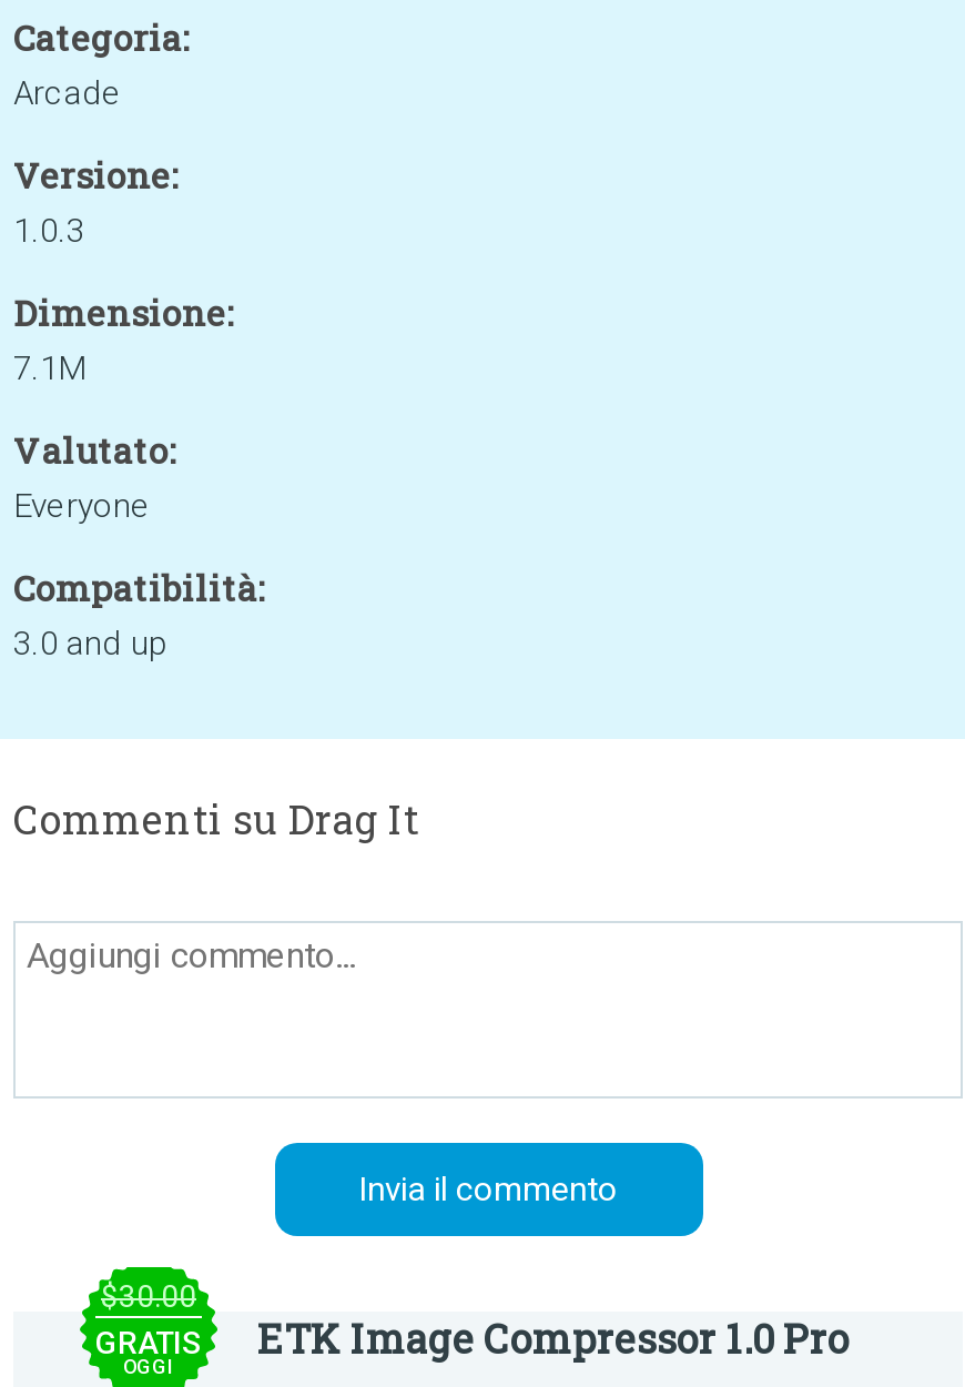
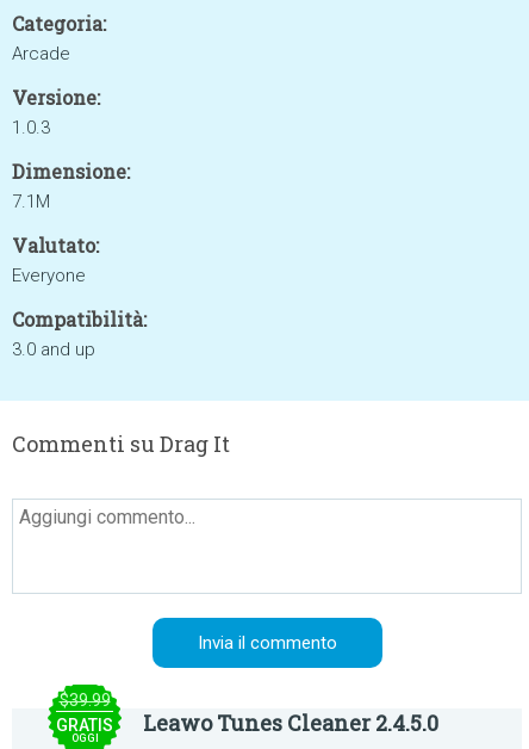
[101,1278,196,1314] $30.00 -> [59,691,110,710] $39.99
[257,1312,850,1365] ETK Image Compressor 1.0 Pro -> [143,708,438,737] Leawo Tunes Cleaner 2.4.5.0

